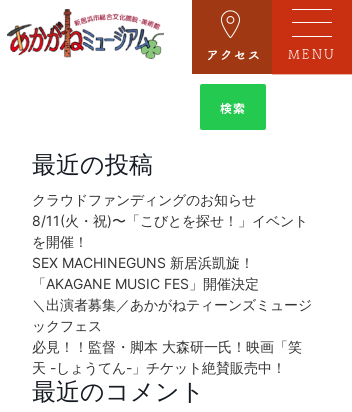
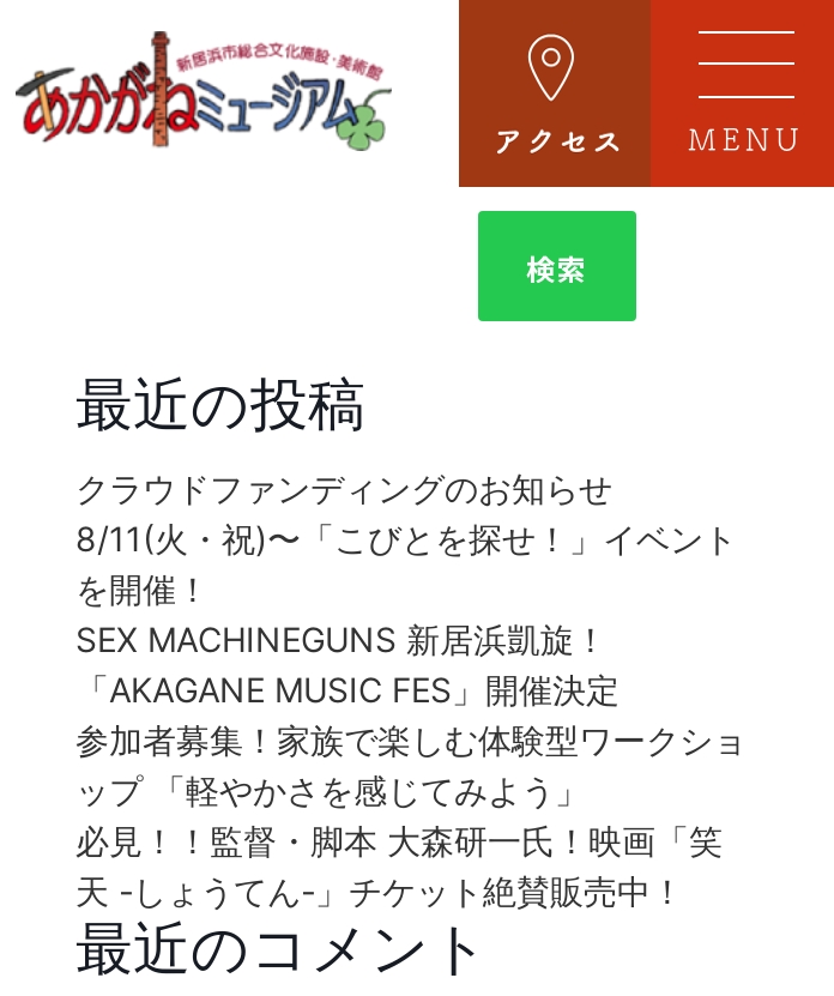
[32,296,312,334] ＼出演者募集／あかがねティーンズミュージ | ックフェス -> [75,719,747,810] 参加者募集！家族で楽しむ体験型ワークショ | ップ 「軽やかさを感じてみよう」

